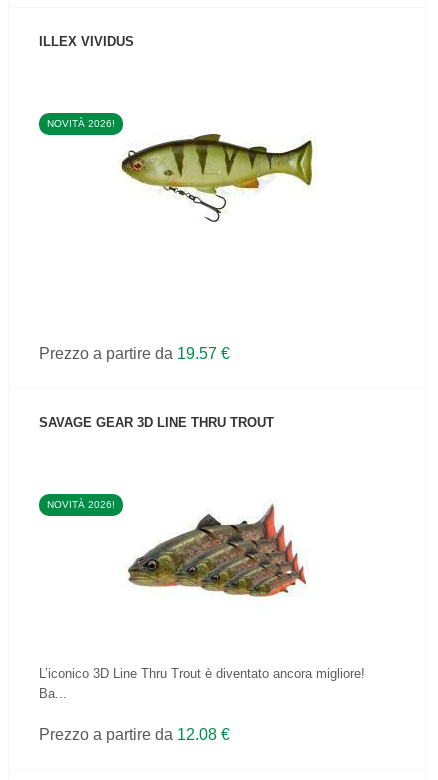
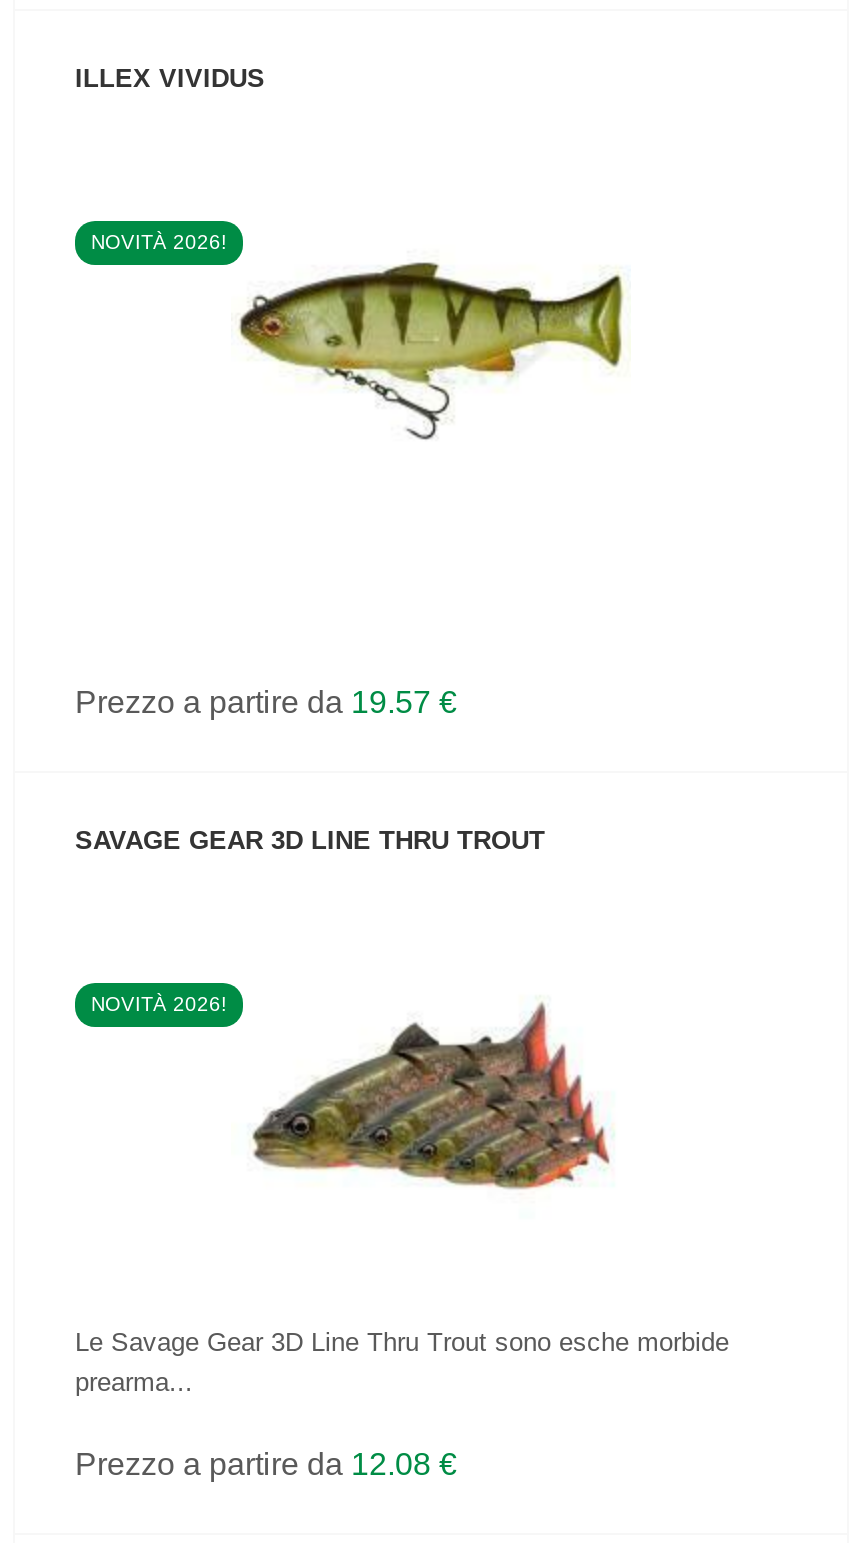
[39,666,365,701] L’iconico 3D Line Thru Trout è diventato ancora migliore! | Ba... -> [75,1327,729,1397] Le Savage Gear 3D Line Thru Trout sono esche morbide | prearma...

